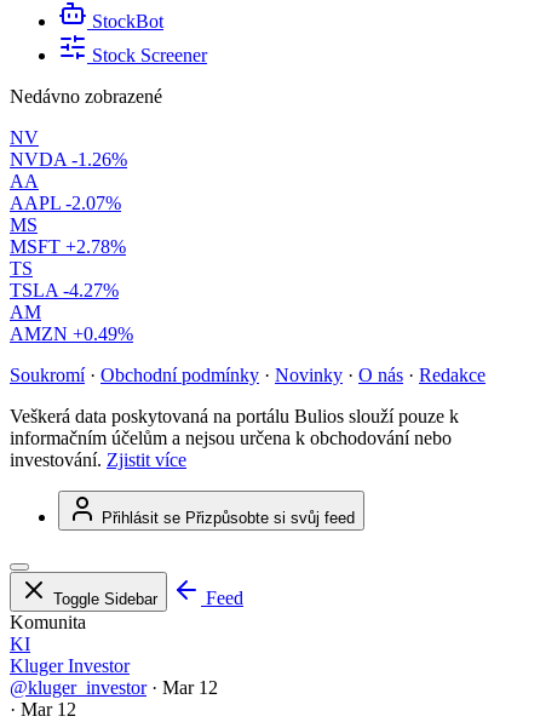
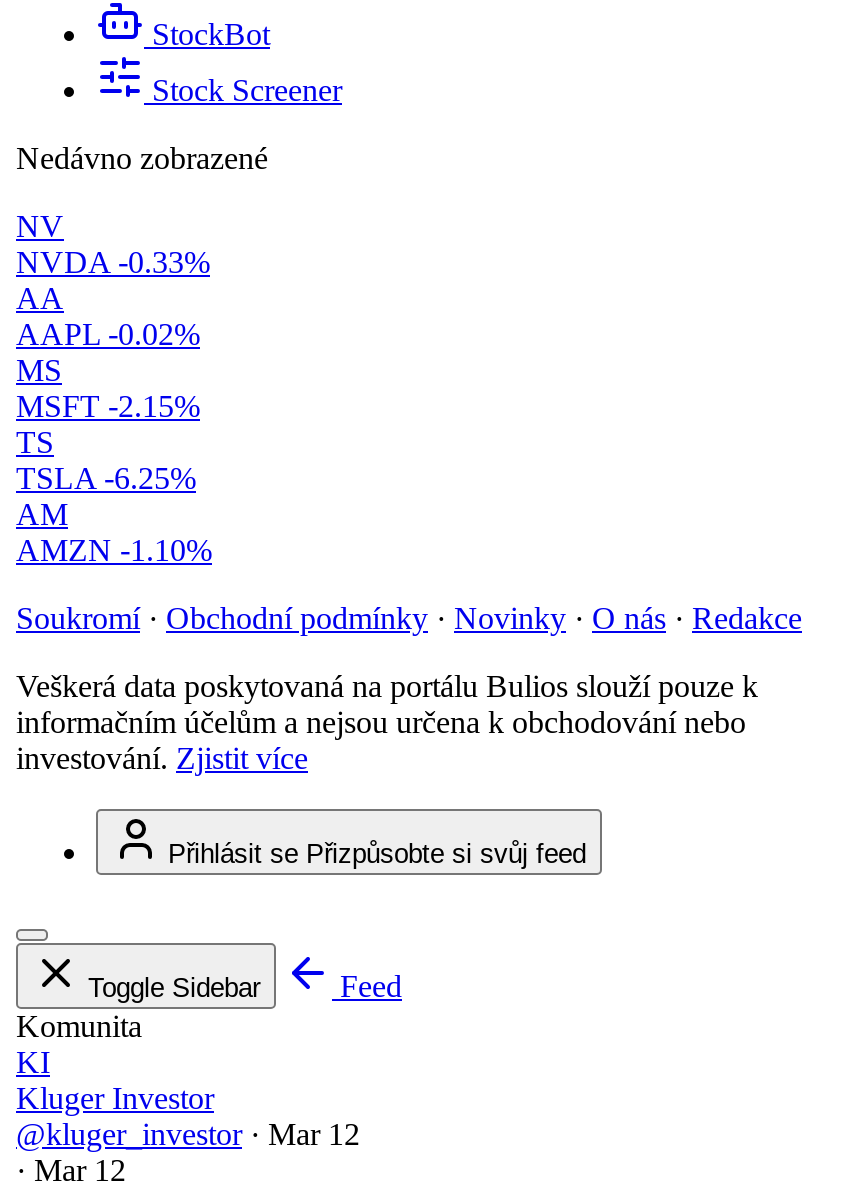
[10,149,127,170] NVDA -1.26% -> [16,245,210,279] NVDA -0.33%
[10,193,121,213] AAPL -2.07% -> [16,317,200,351] AAPL -0.02%
[10,236,126,257] MSFT +2.78% -> [16,389,200,423] MSFT -2.15%
[10,280,119,301] TSLA -4.27% -> [16,461,196,495] TSLA -6.25%
[10,324,133,344] AMZN +0.49% -> [16,533,212,567] AMZN -1.10%

